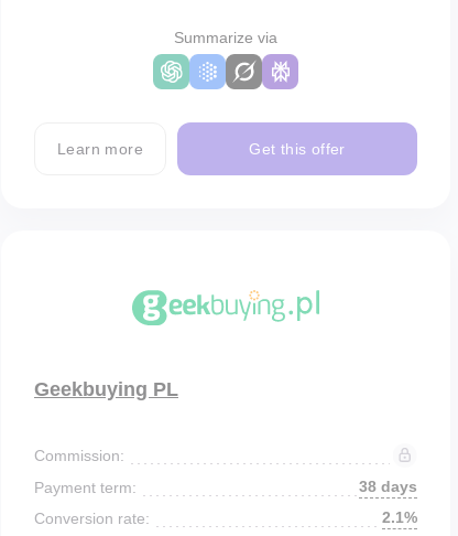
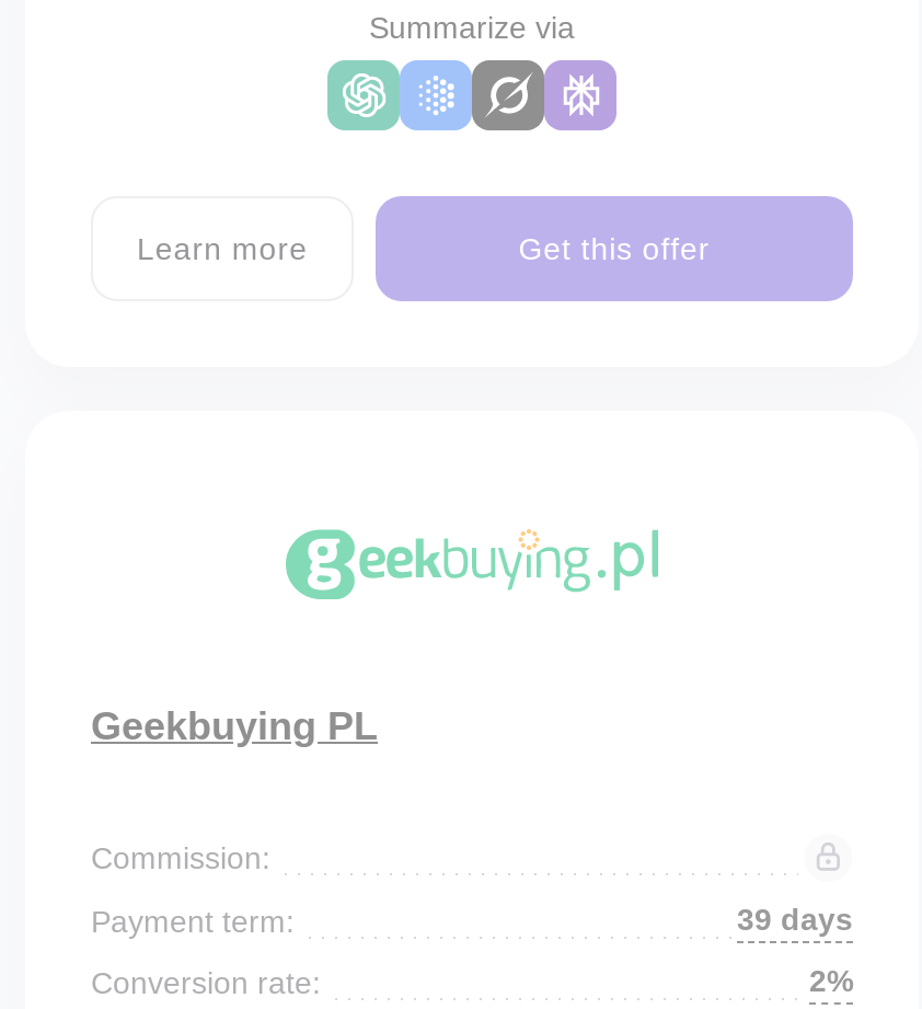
[359,478,417,495] 38 days -> [737,902,853,937] 39 days
[382,508,417,526] 2.1% -> [809,963,853,998] 2%

